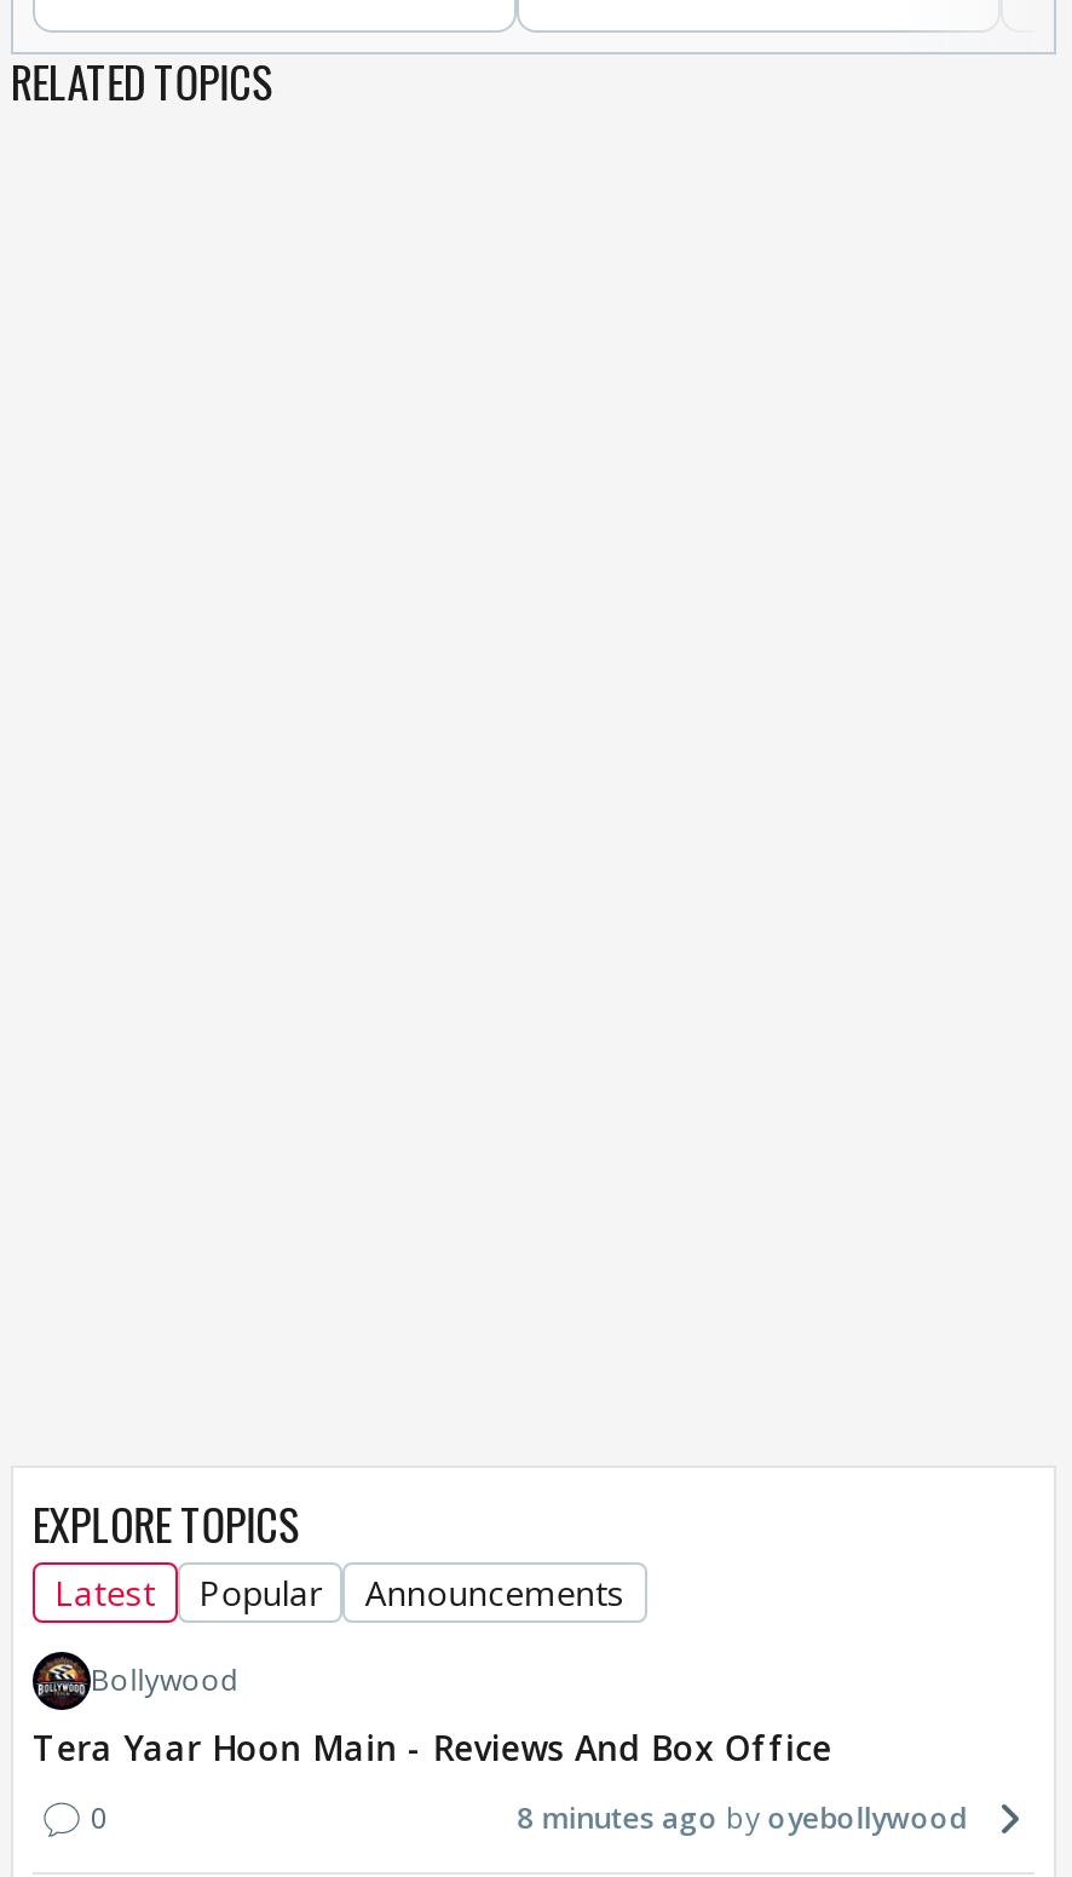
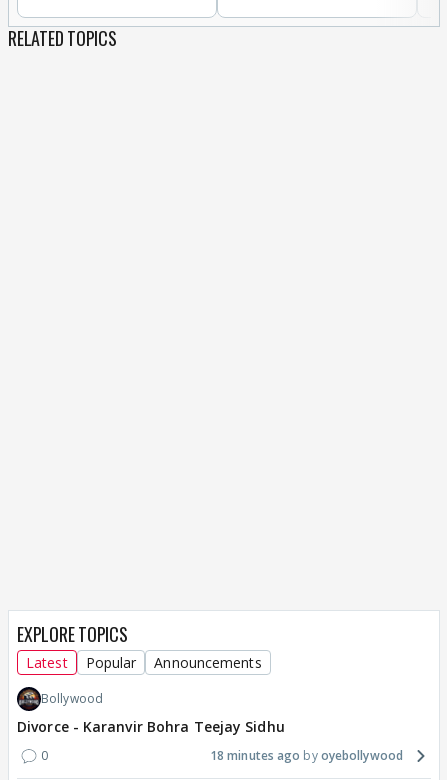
[33,1725,832,1771] Tera Yaar Hoon Main - Reviews And Box Office -> [17,717,285,736] Divorce - Karanvir Bohra Teejay Sidhu
[517,1798,967,1839] 8 minutes ago oyebollywood -> [210,747,403,764] 18 minutes ago oyebollywood

